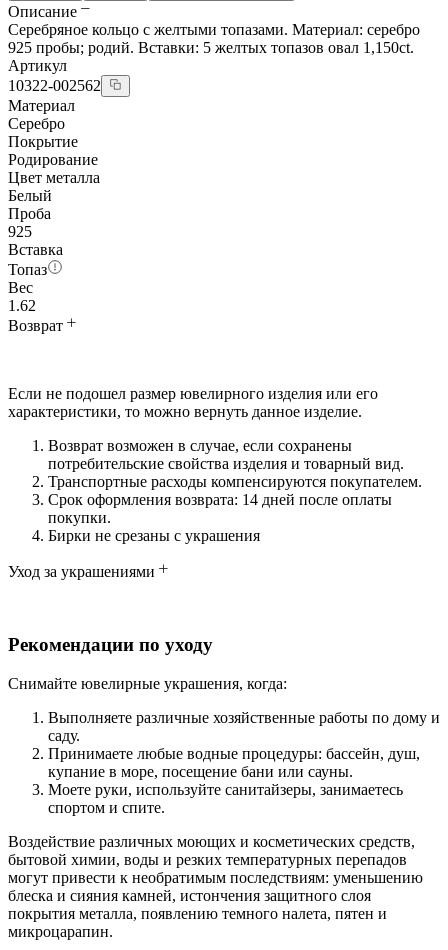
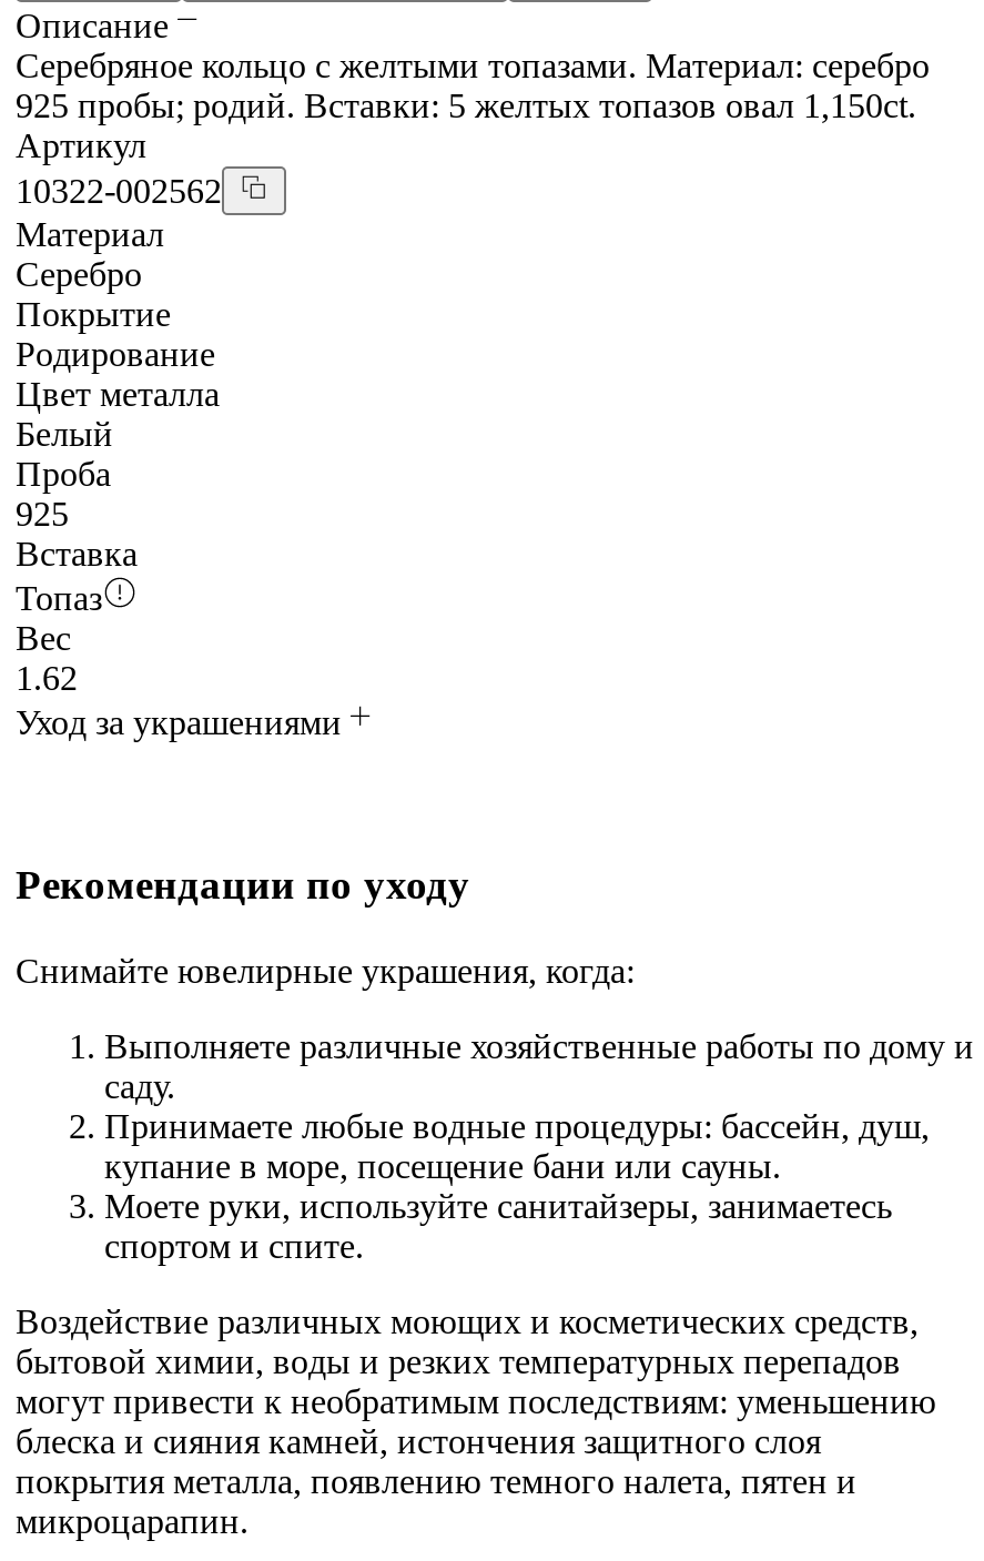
[8,317,63,334] Возврат -> none
[8,385,422,544] Если не подошел размер ювелирного изделия или его | характеристики, то можно вернуть данное изделие. | Возврат возможен в случае, если сохранены | потребительские свойства изделия и товарный вид. | Транспортные расходы компенсируются покупателем. | Срок оформления возврата: 14 дней после оплаты | покупки. | Бирки не срезаны с украшения -> none

